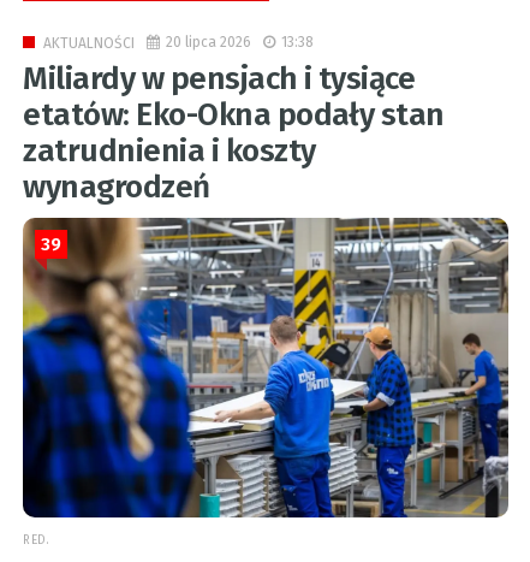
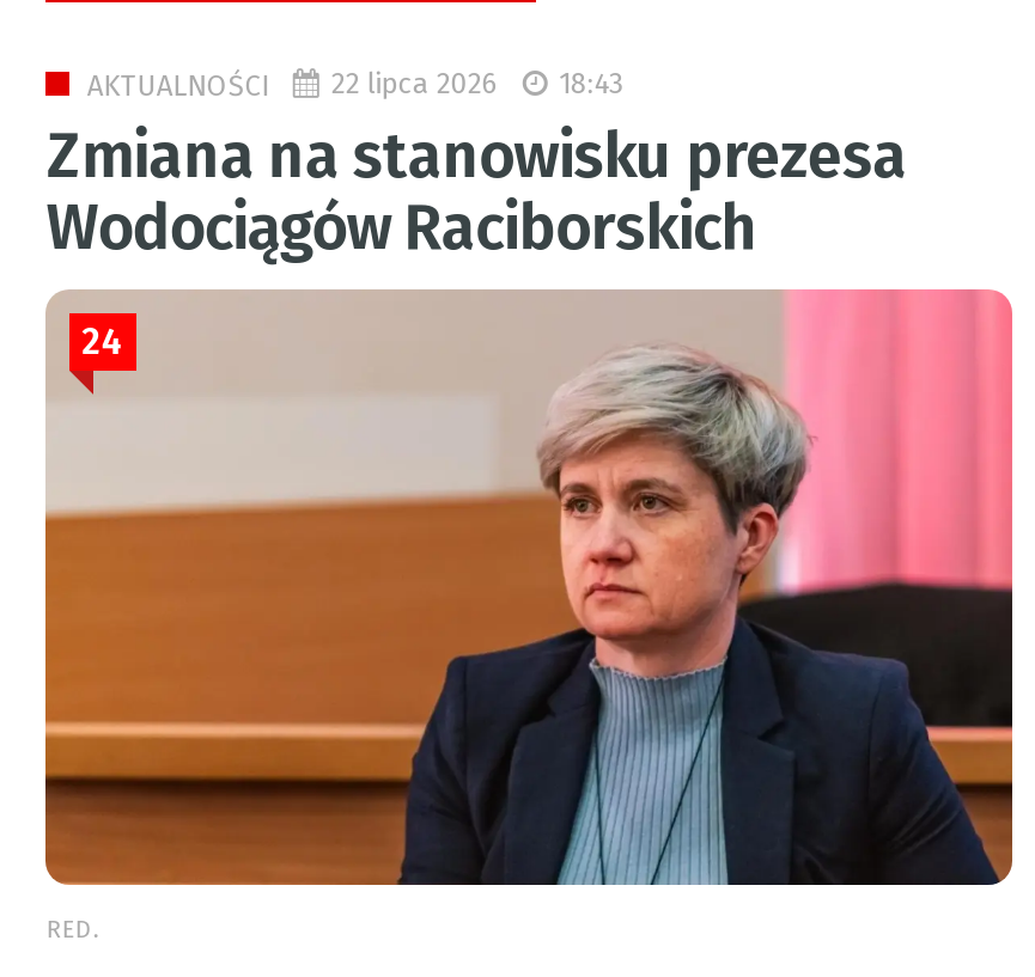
[23,33,445,205] 20 lipca 2026 | 13:38 | Miliardy w pensjach i tysiące | etatów: Eko-Okna podały stan | zatrudnienia i koszty | wynagrodzeń -> [46,66,907,265] 22 lipca 2026 | 18:43 | Zmiana na stanowisku prezesa | Wodociągów Raciborskich
[22,217,510,519] [image] | 39 -> [43,287,1015,887] [image] | 24

